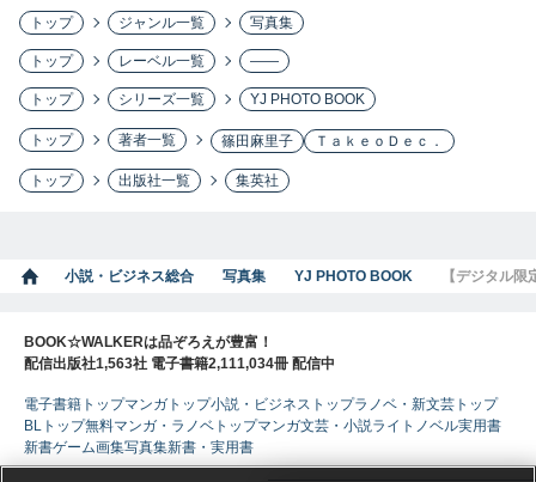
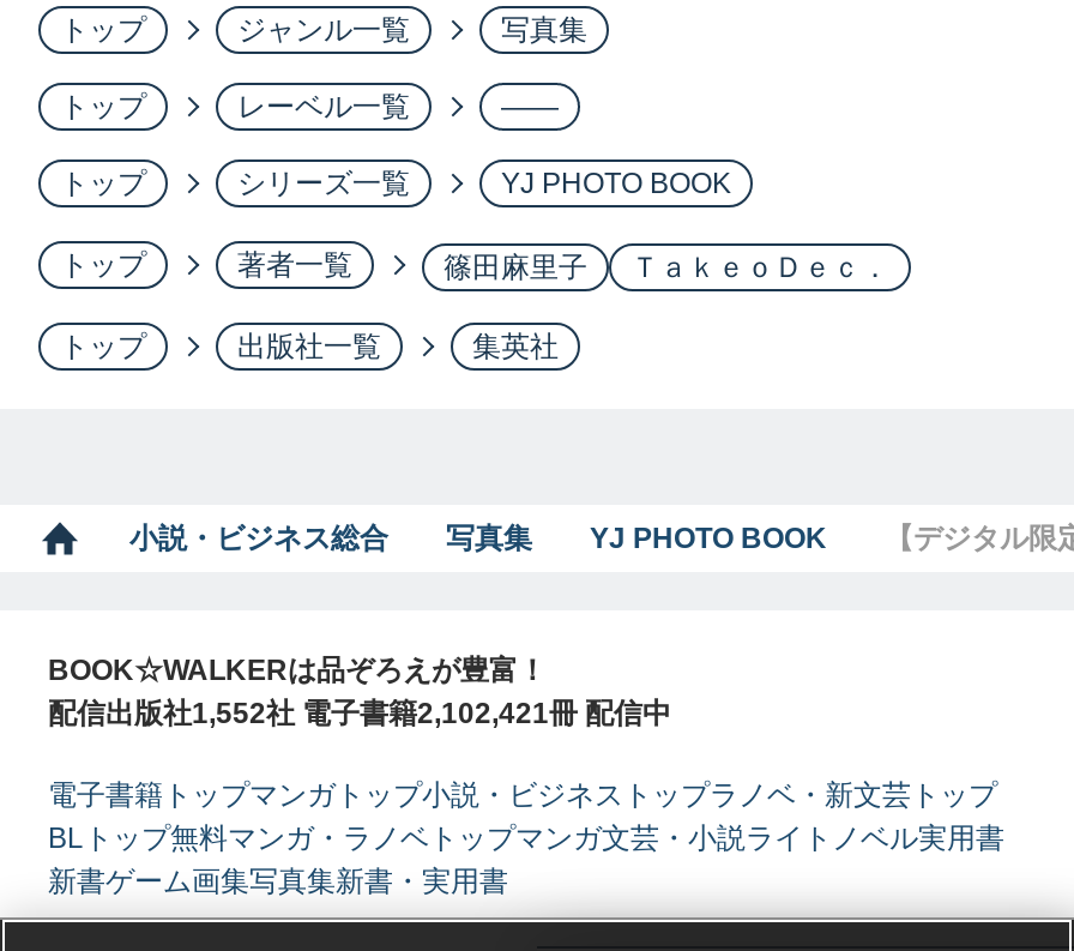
[24,355,335,372] 配信出版社1,563社 電子書籍2,111,034冊 配信中 -> [48,697,671,731] 配信出版社1,552社 電子書籍2,102,421冊 配信中

